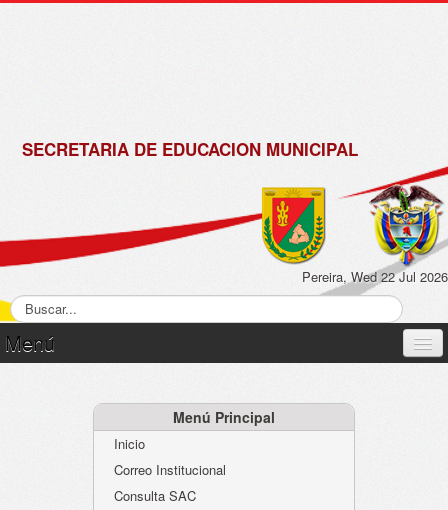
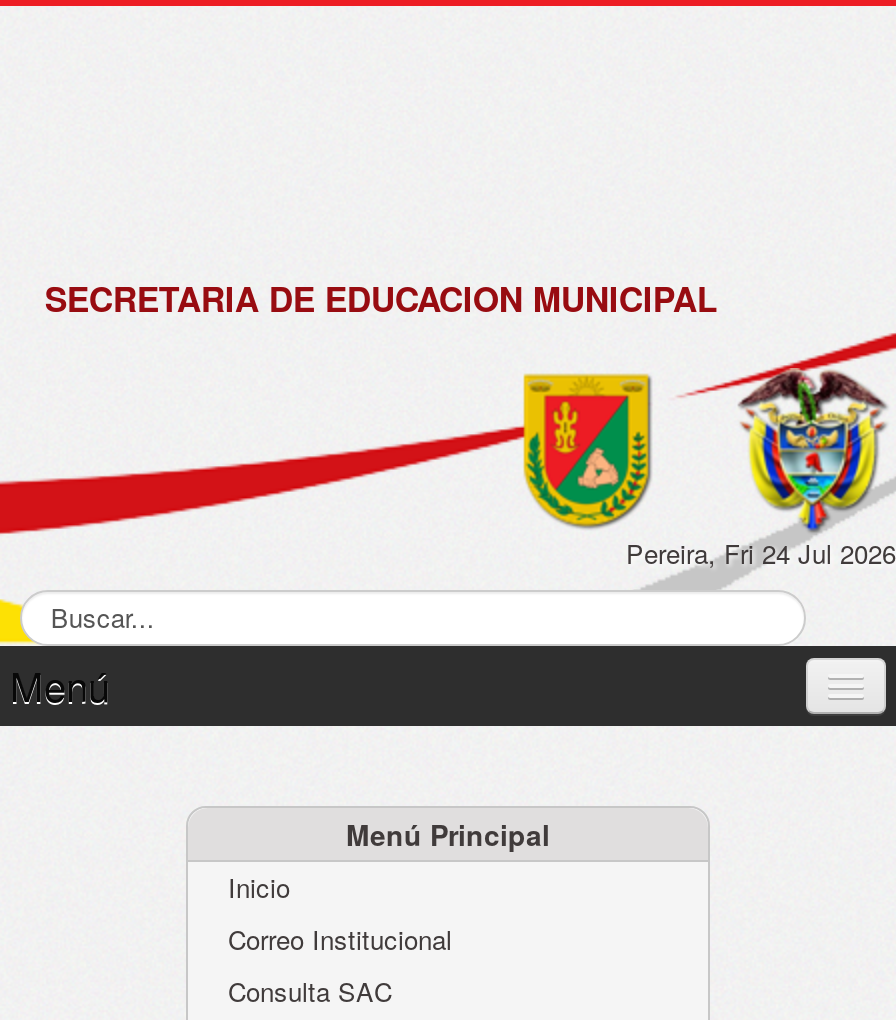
[302,267,448,286] Pereira, Wed 22 Jul 2026 -> [626,534,896,572] Pereira, Fri 24 Jul 2026

